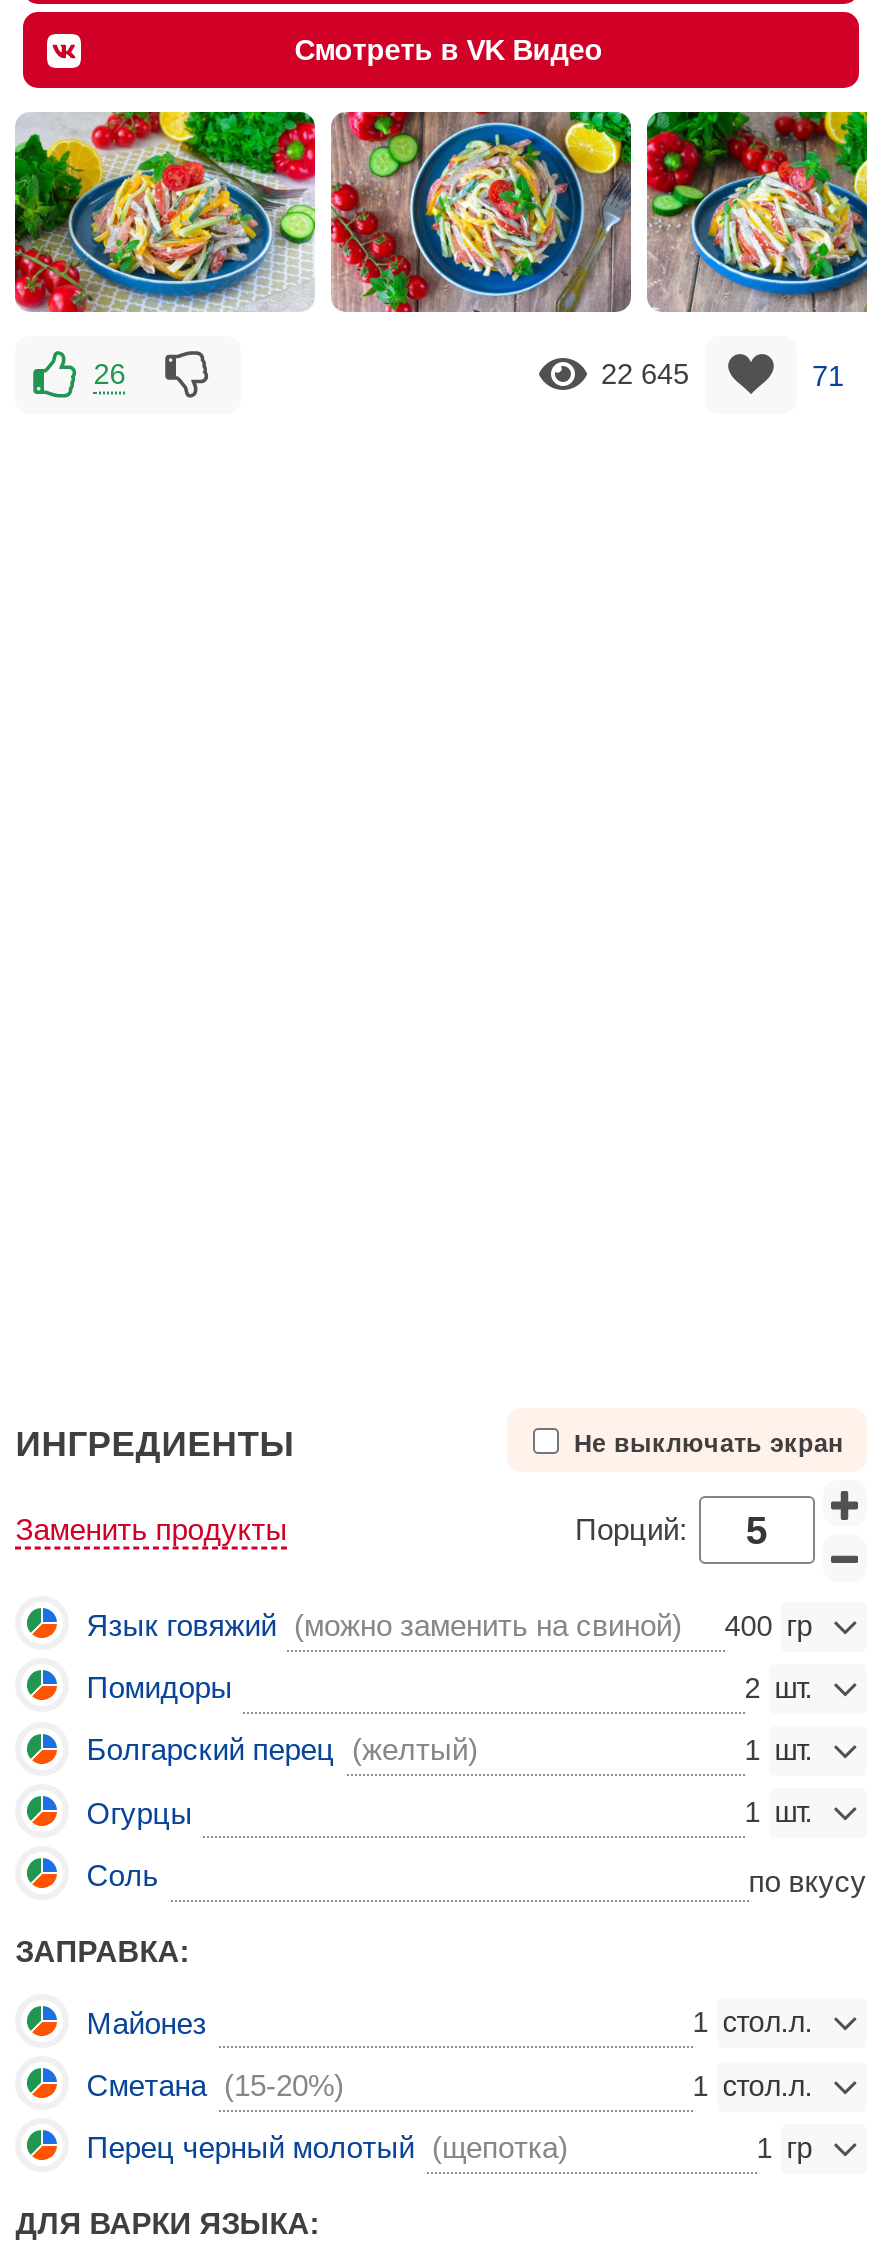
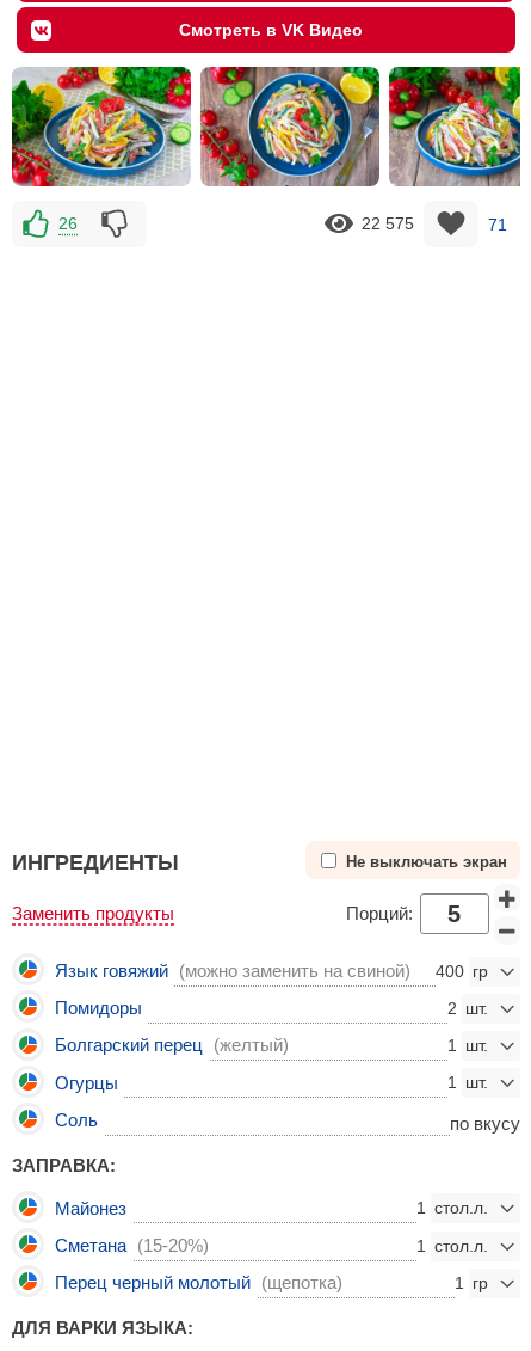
[601,359,689,391] 22 645 -> [362,214,414,234] 22 575

